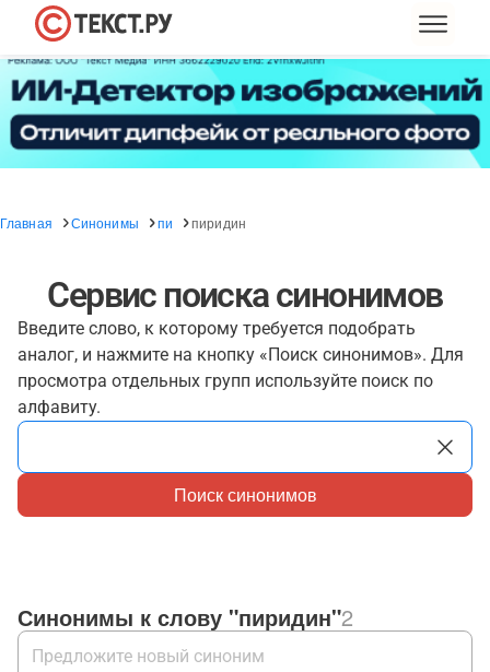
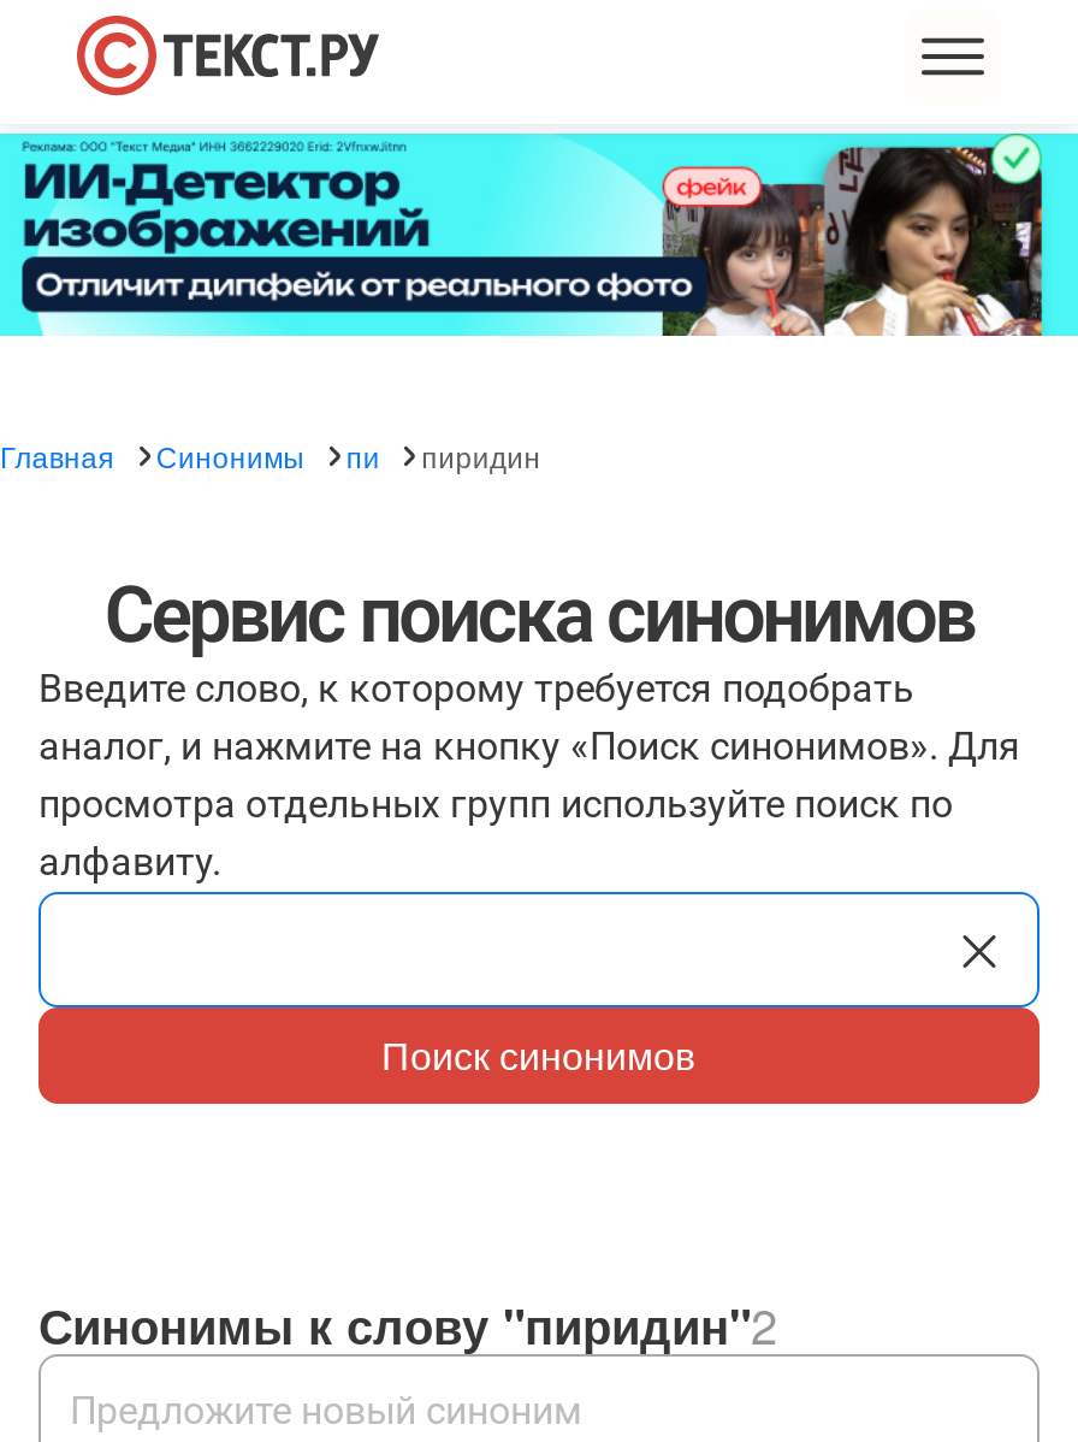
[3,58,483,169] [image] -> [7,134,1056,338] [image]

